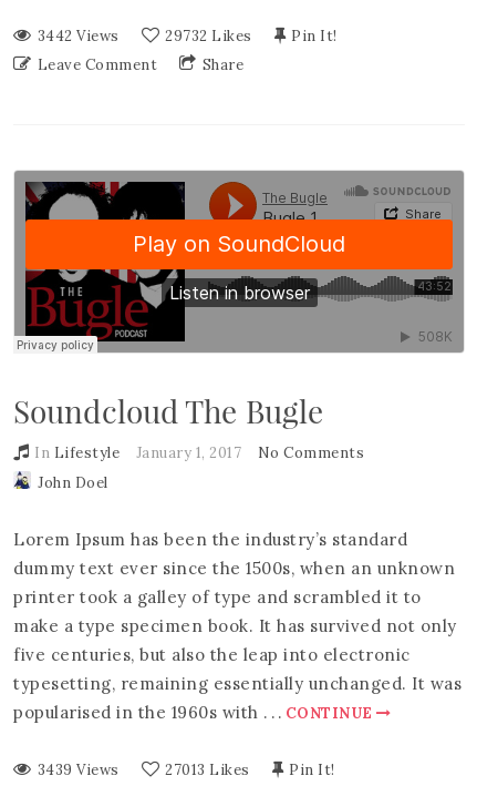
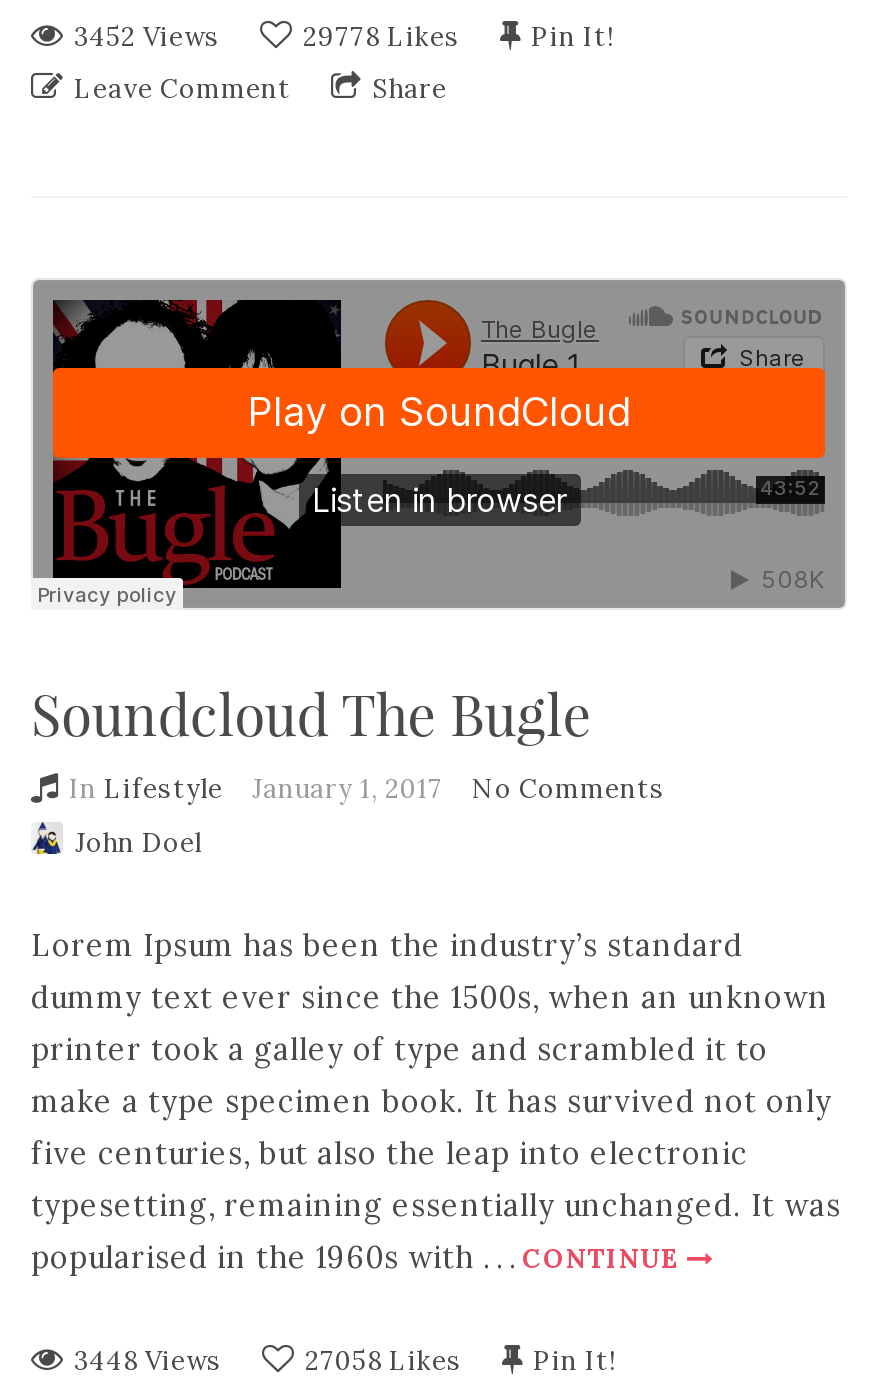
[37,27,119,45] 3442 Views -> [74,20,220,54] 3452 Views
[165,27,252,45] 29732 Likes -> [303,20,460,54] 29778 Likes
[37,761,119,779] 3439 Views -> [74,1344,222,1378] 3448 Views
[165,761,250,779] 27013 Likes -> [305,1344,462,1378] 27058 Likes

